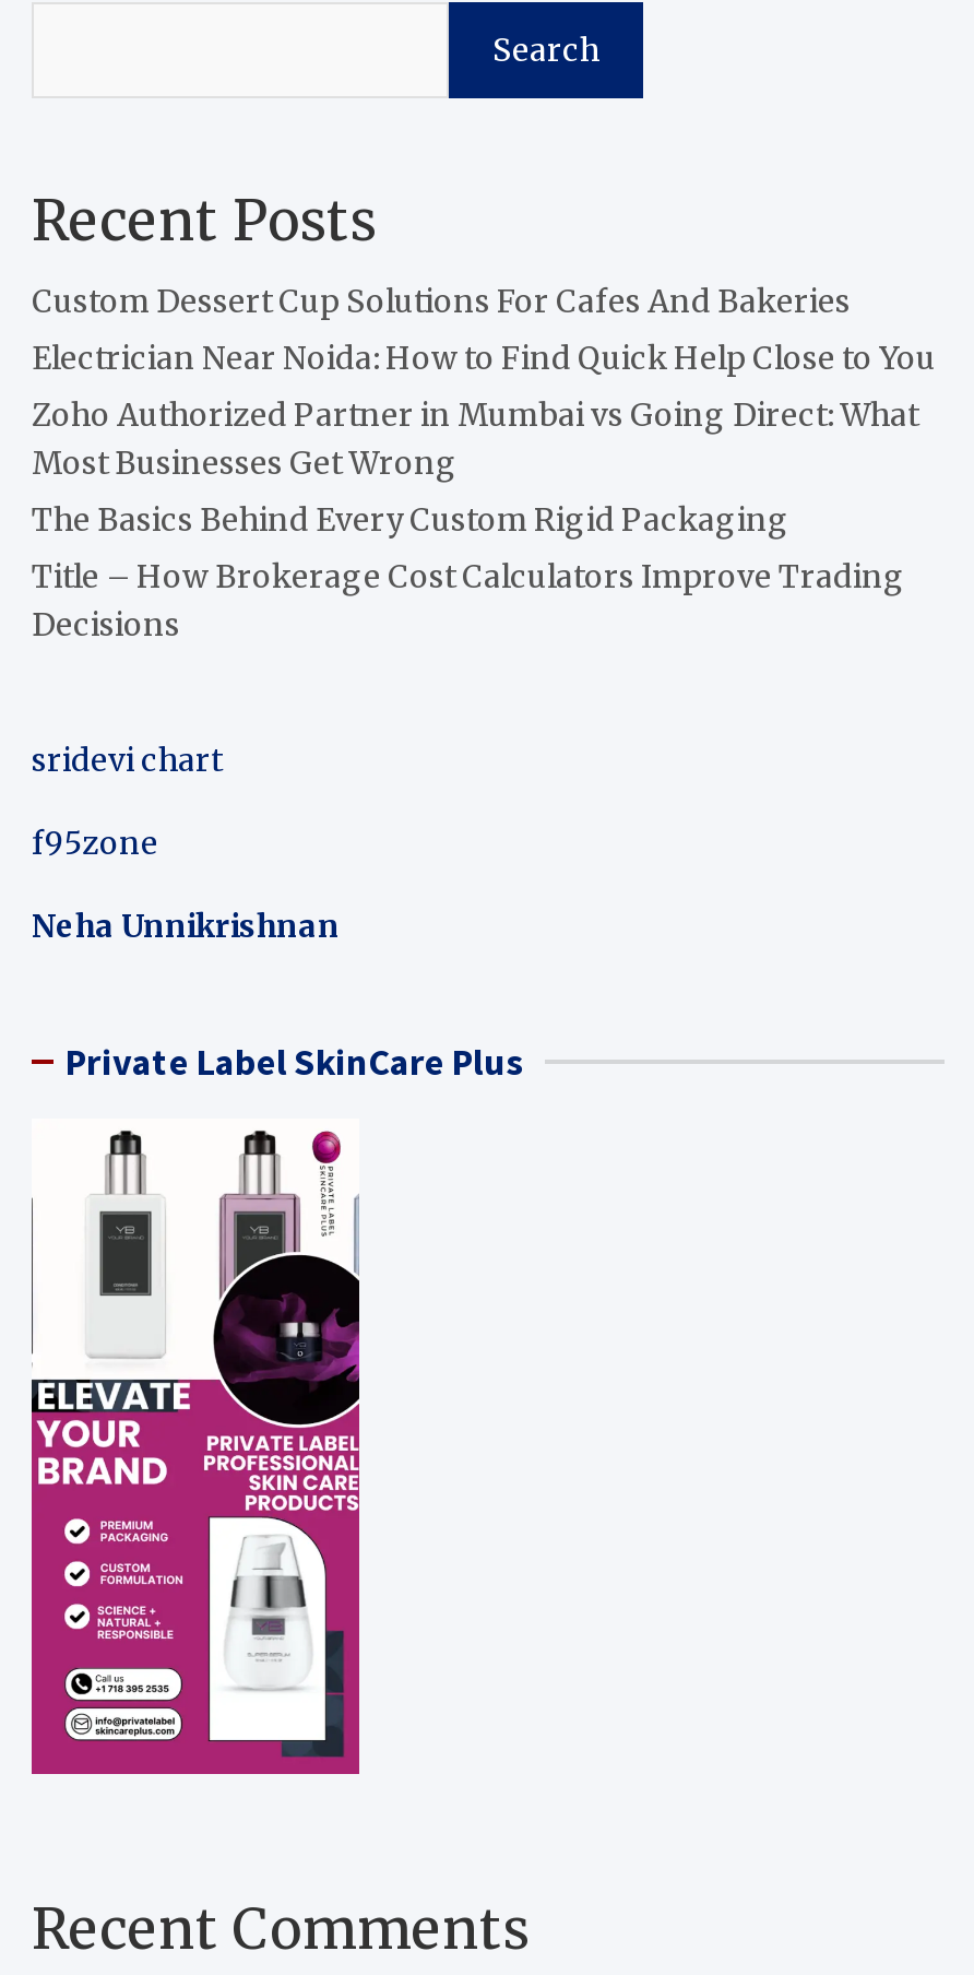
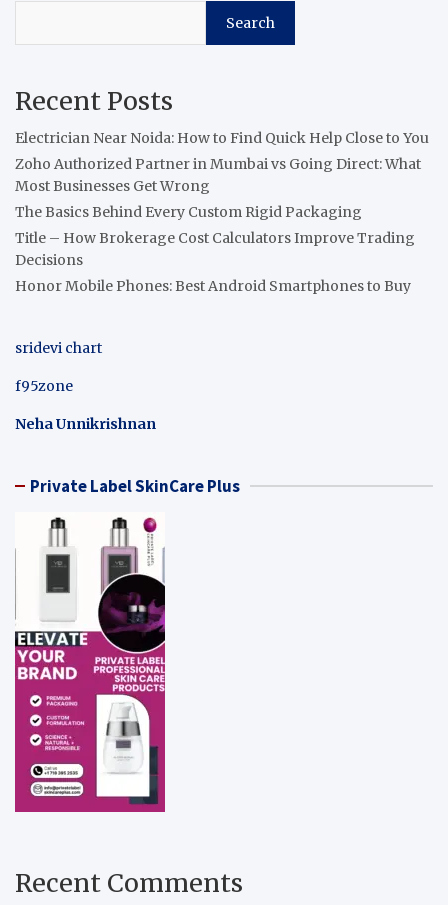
[32,281,851,321] Custom Dessert Cup Solutions For Cafes And Bakeries -> none
moved [32,338,936,644] -> [15,129,429,269]: Electrician Near Noida: How to Find Quick Help Close to You | Zoho Authorized Partner in Mumbai vs Going Direct: What | Most Businesses Get Wrong | The Basics Behind Every Custom Rigid Packaging | Title – How Brokerage Cost Calculators Improve Trading | Decisions
none -> [15,277,411,295] Honor Mobile Phones: Best Android Smartphones to Buy

